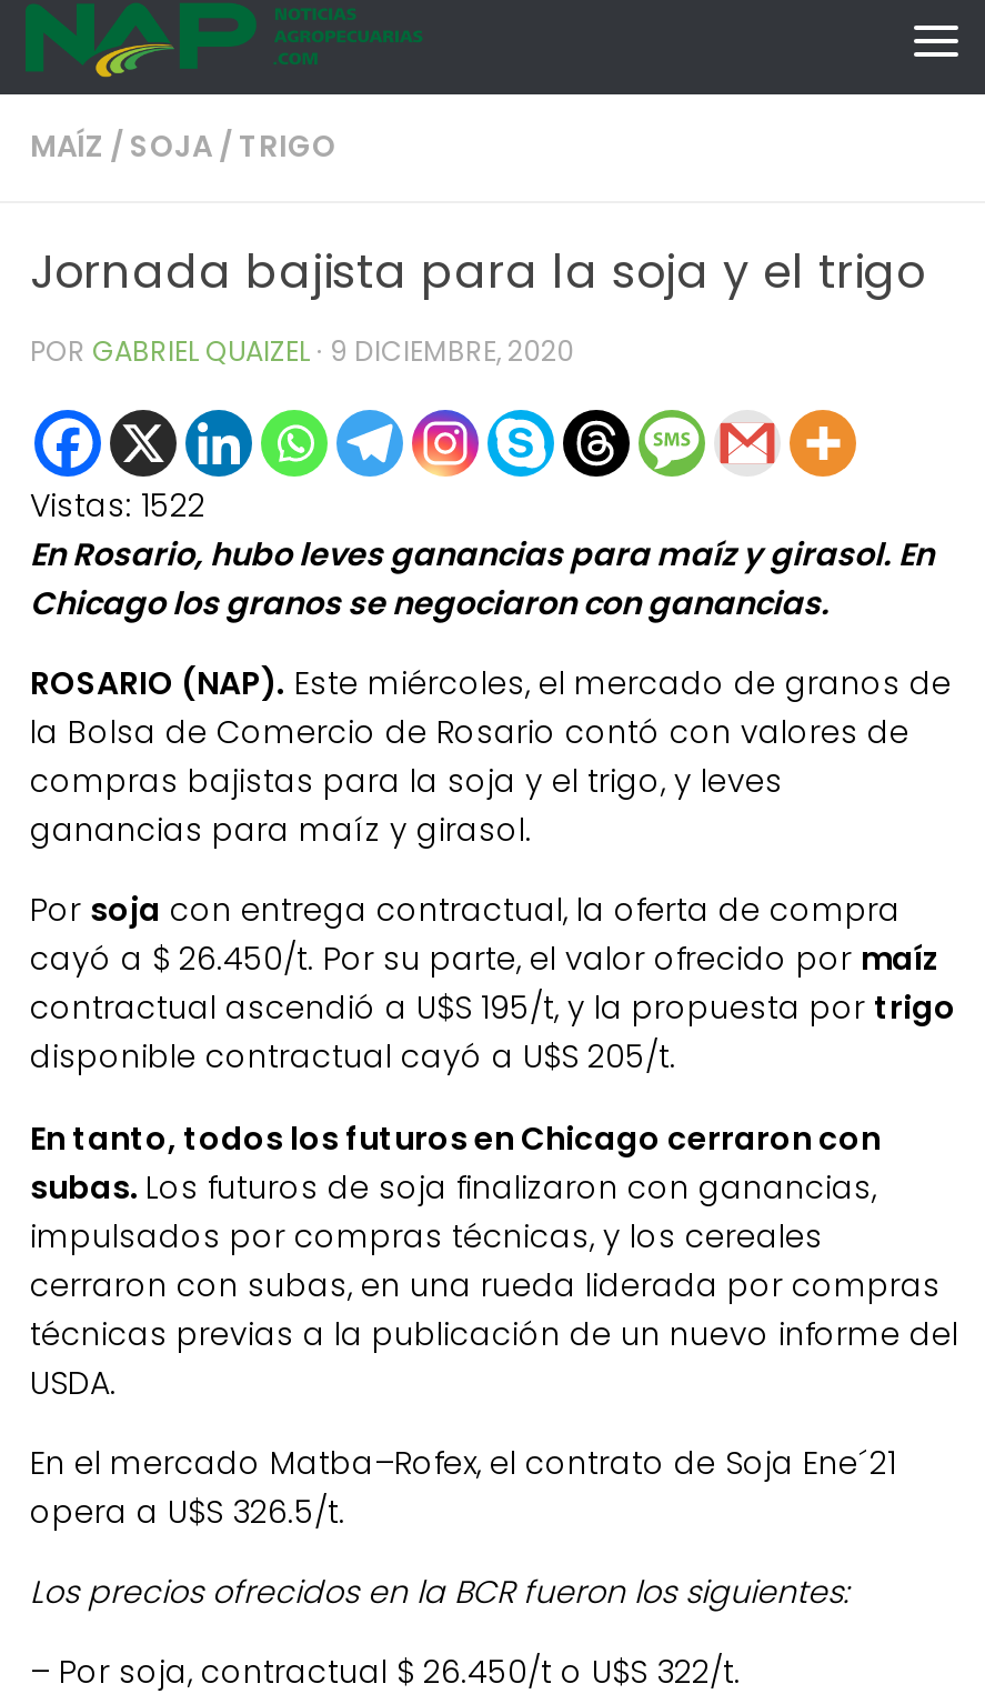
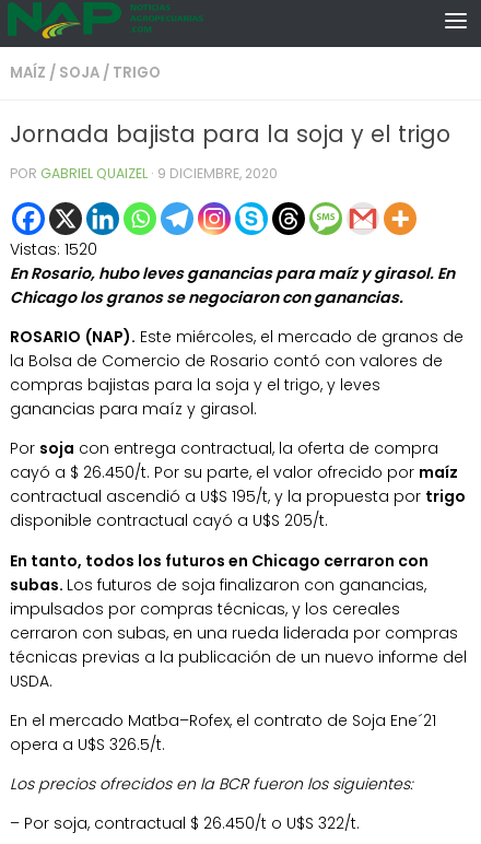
[30,484,205,528] Vistas: 1522 -> [10,239,97,260] Vistas: 1520

